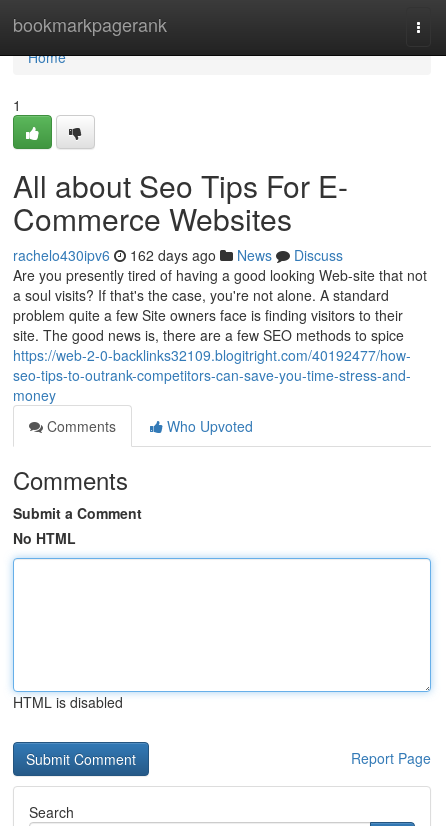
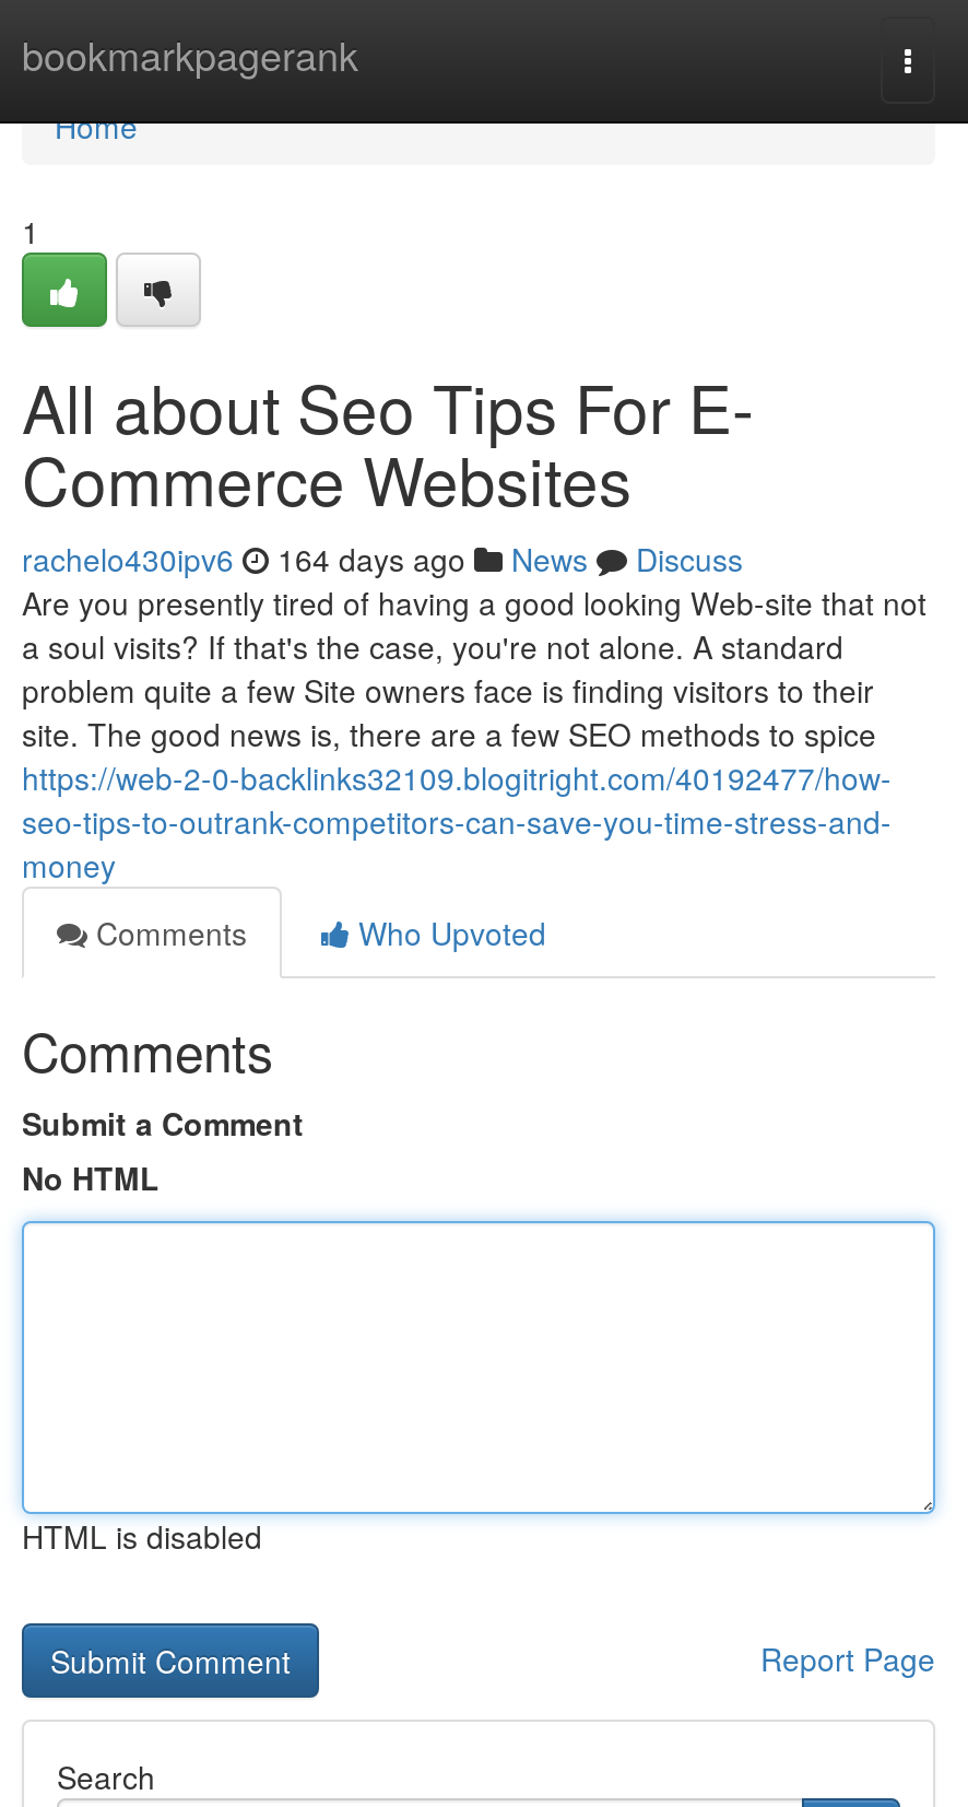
[13,245,343,265] rachelo430ipv6 162 days ago News Discuss -> [22,537,743,580] rachelo430ipv6 164 days ago News Discuss

